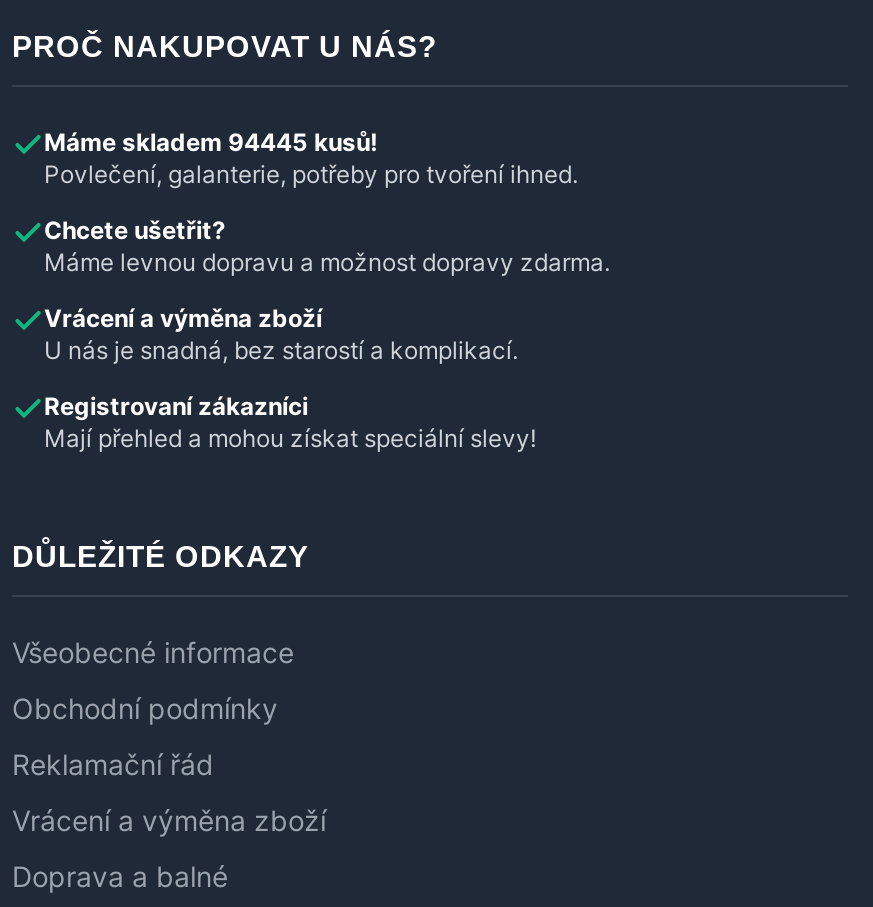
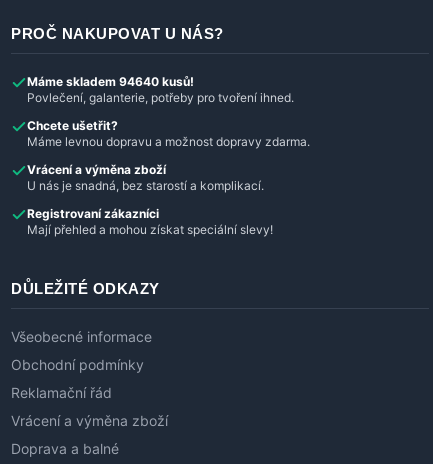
[44,127,378,157] Máme skladem 94445 kusů! -> [27,74,194,89] Máme skladem 94640 kusů!

